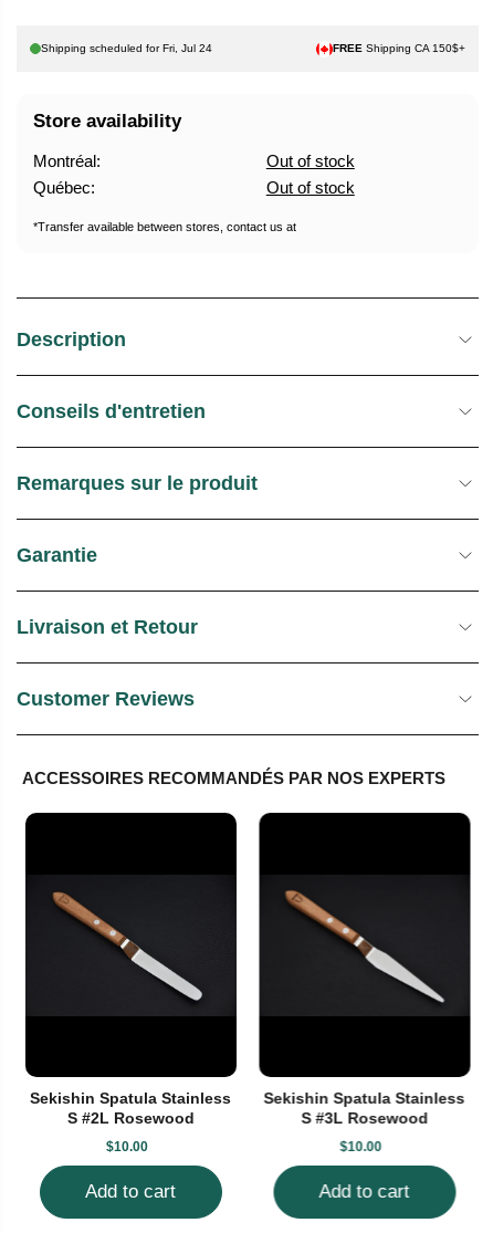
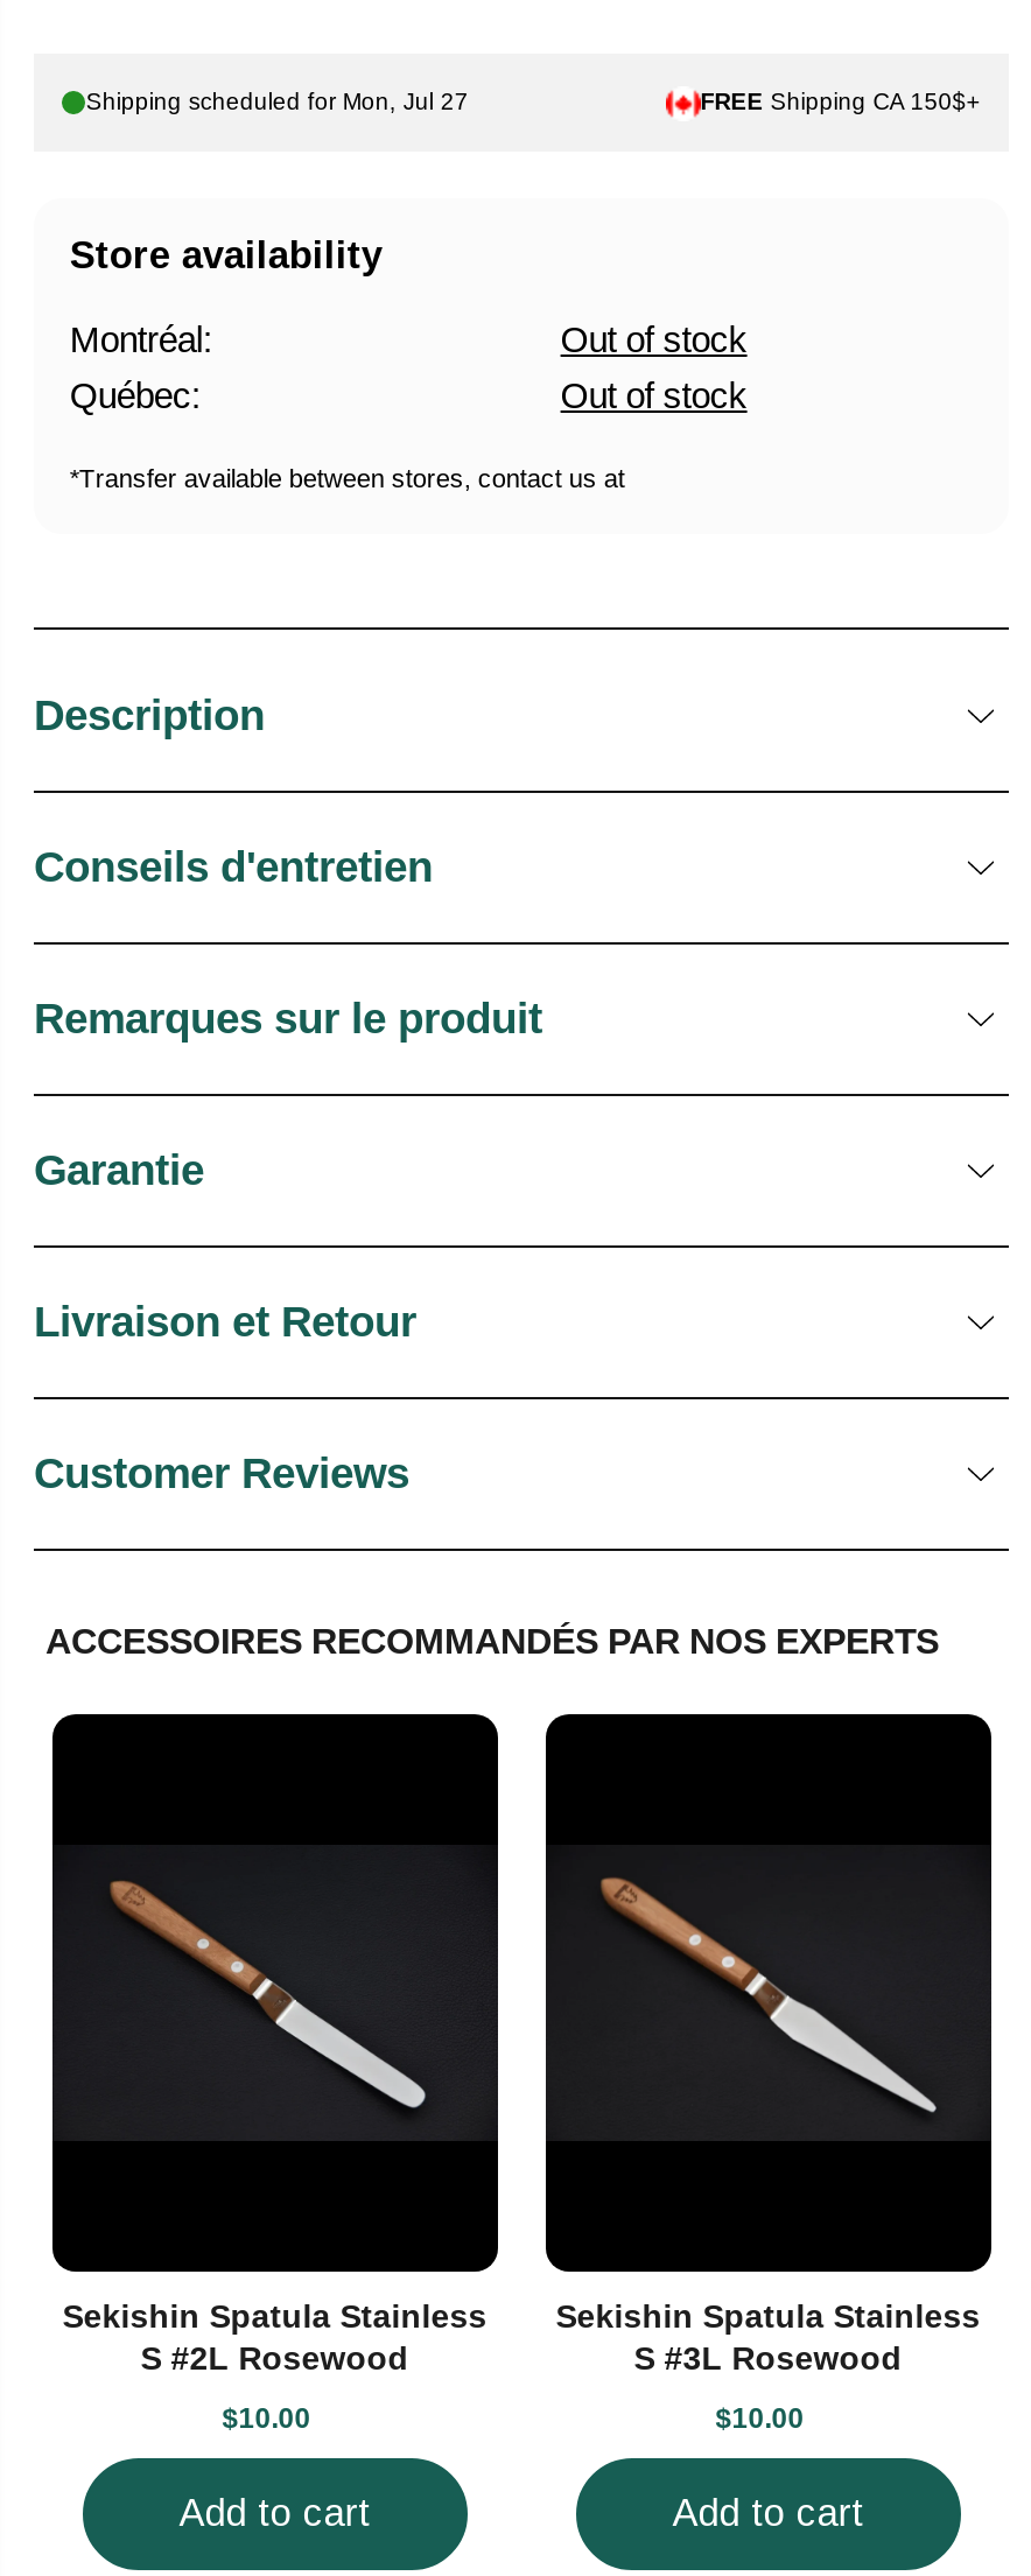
[41,42,213,54] Shipping scheduled for Fri, Jul 24 -> [86,89,468,115] Shipping scheduled for Mon, Jul 27

